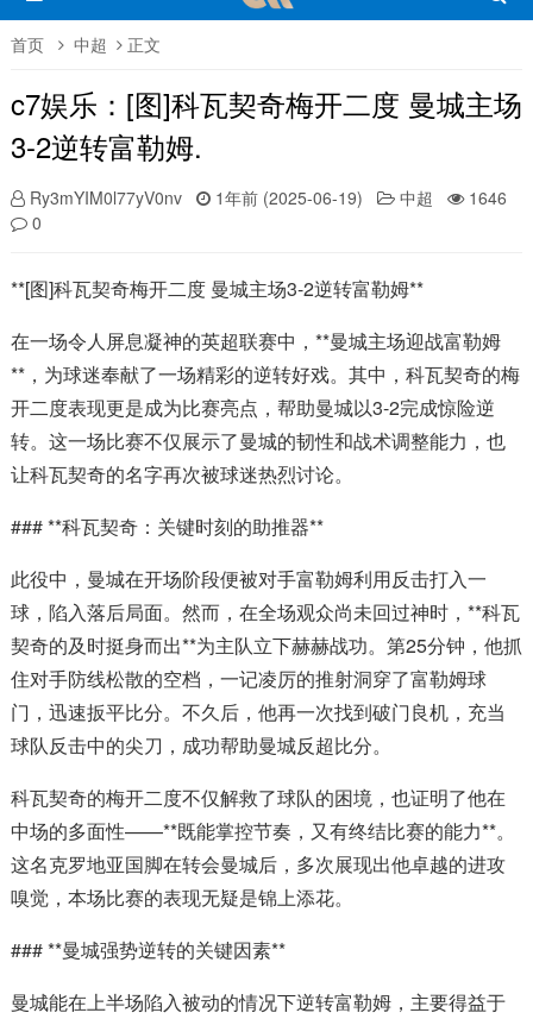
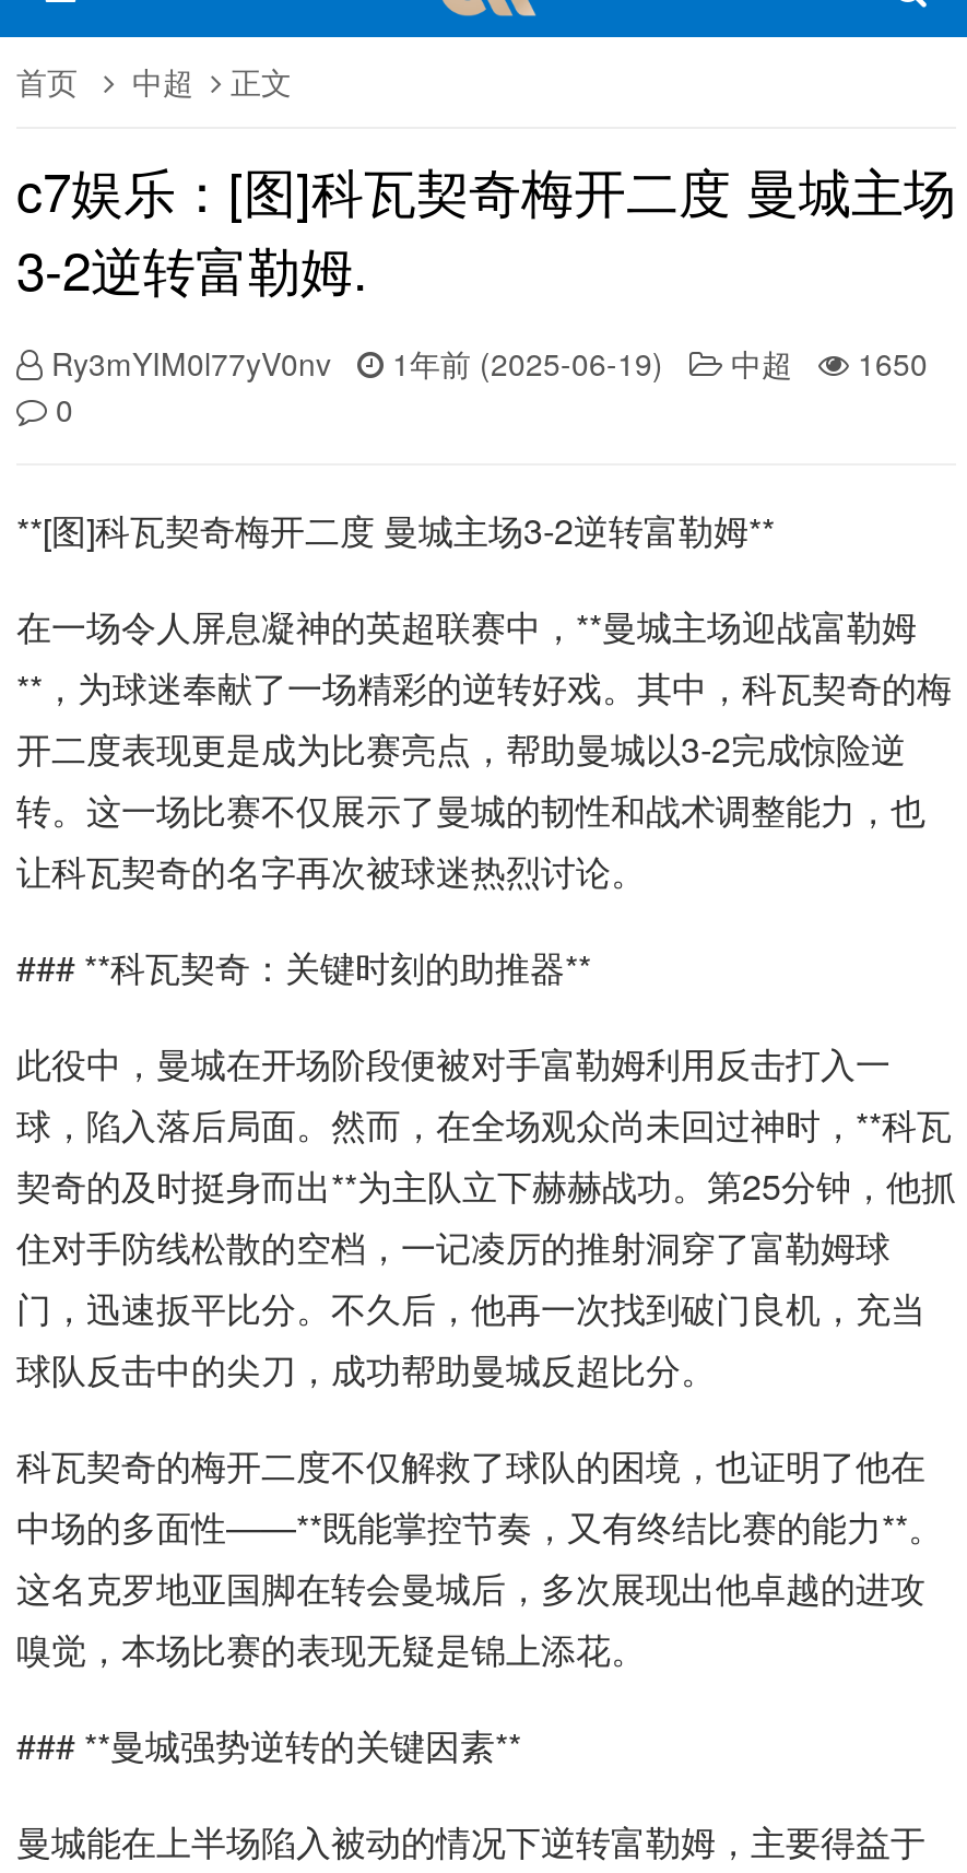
[30,185,507,209] Ry3mYIM0l77yV0nv 1年前 (2025-06-19) 中超 1646 -> [51,341,928,385] Ry3mYIM0l77yV0nv 1年前 (2025-06-19) 中超 1650

